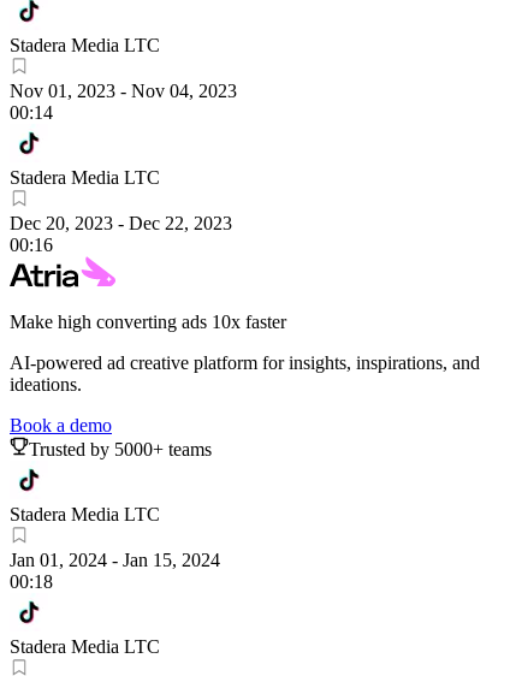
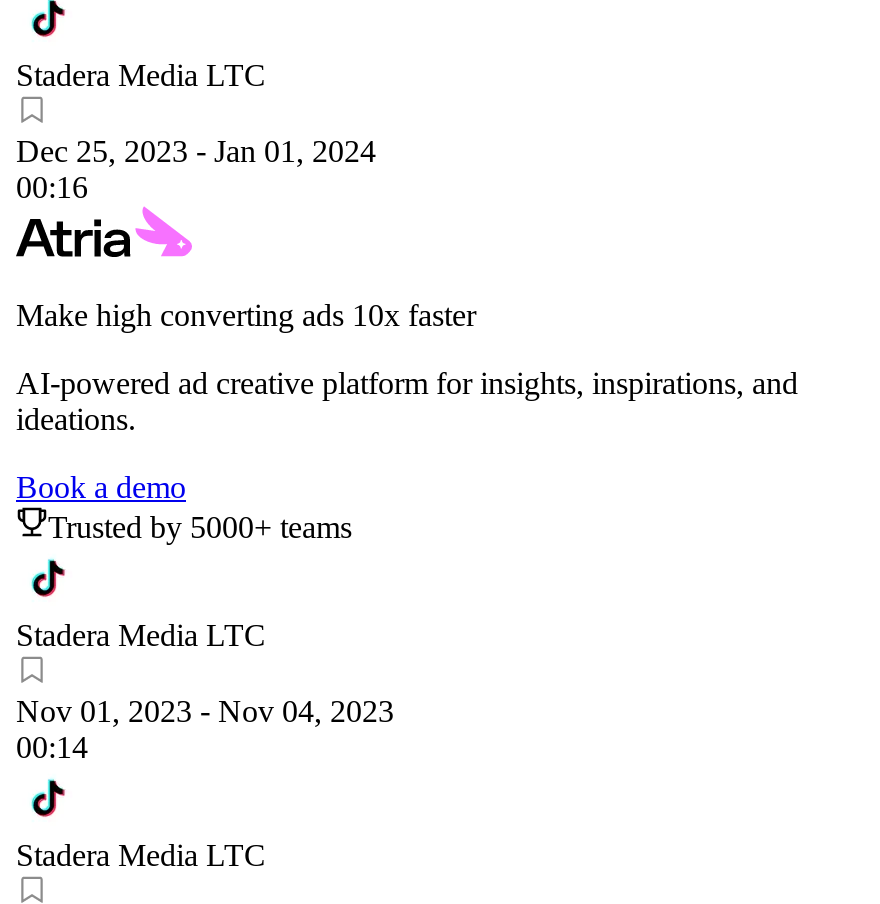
[10,80,237,233] Nov 01, 2023 - Nov 04, 2023 | 00:14 | Stadera Media LTC | Dec 20, 2023 - Dec 22, 2023 -> [16,134,376,168] Dec 25, 2023 - Jan 01, 2024
[10,549,220,592] Jan 01, 2024 - Jan 15, 2024 | 00:18 -> [16,694,394,764] Nov 01, 2023 - Nov 04, 2023 | 00:14

